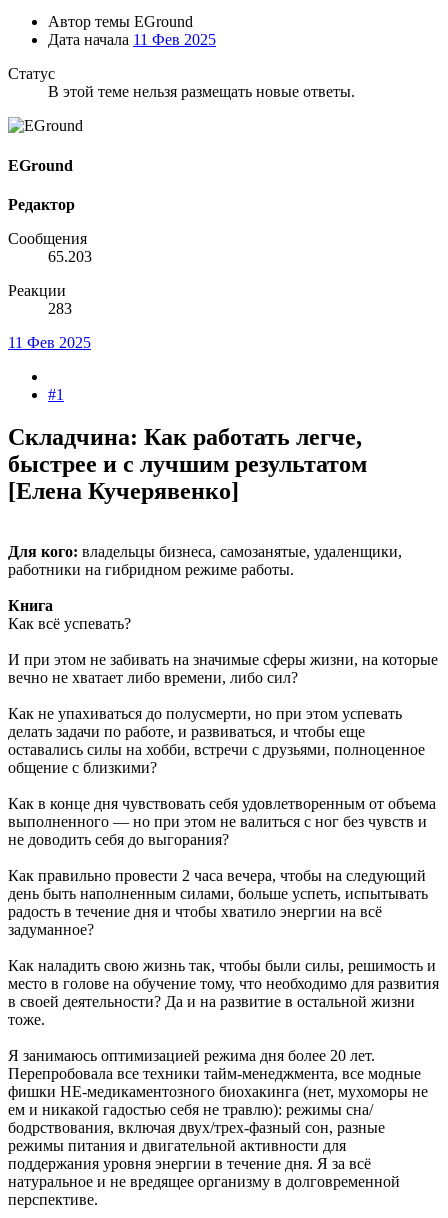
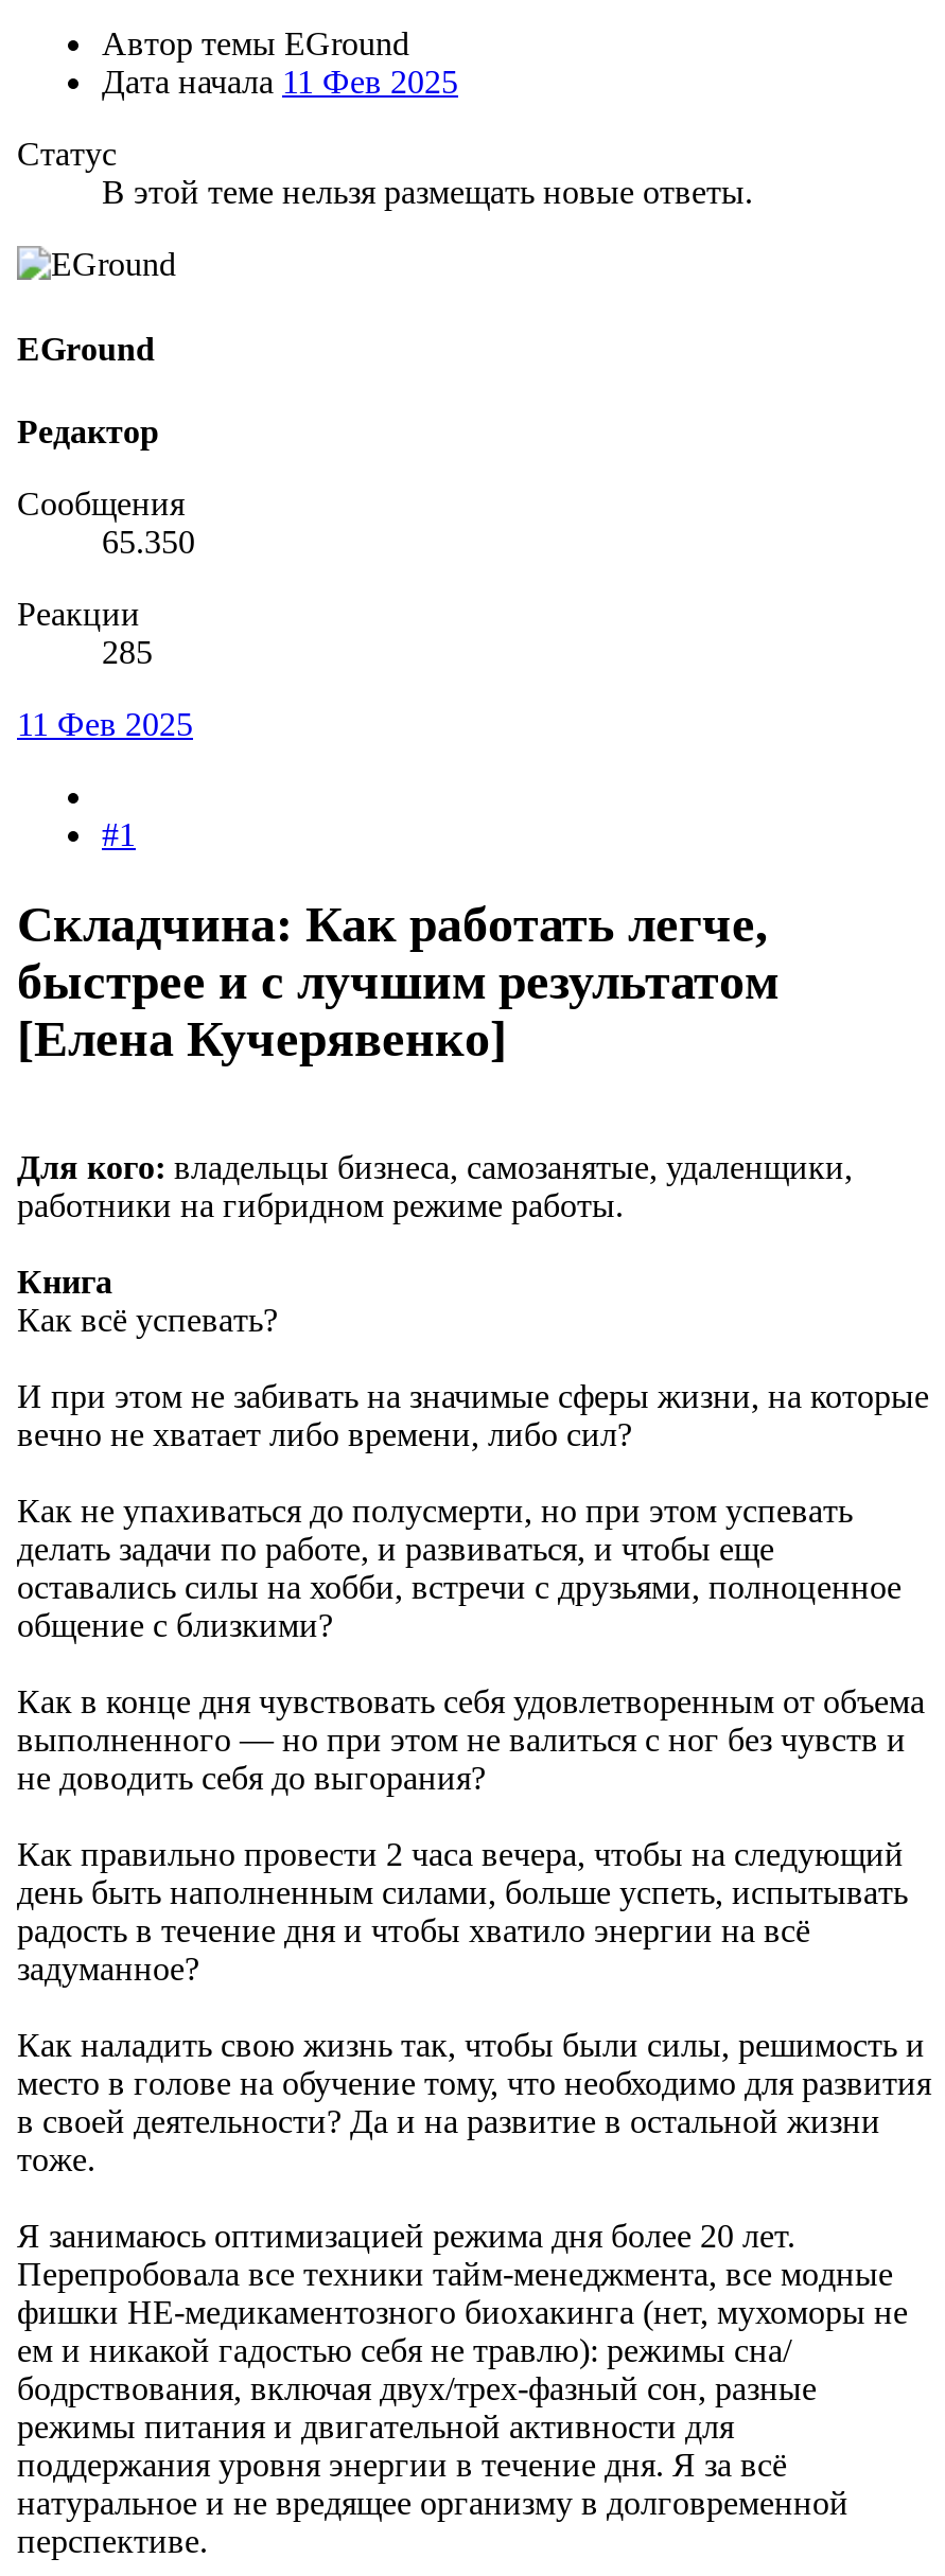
[48,248,92,265] 65.203 -> [102,523,195,559] 65.350
[48,300,72,317] 283 -> [102,634,153,670] 285

